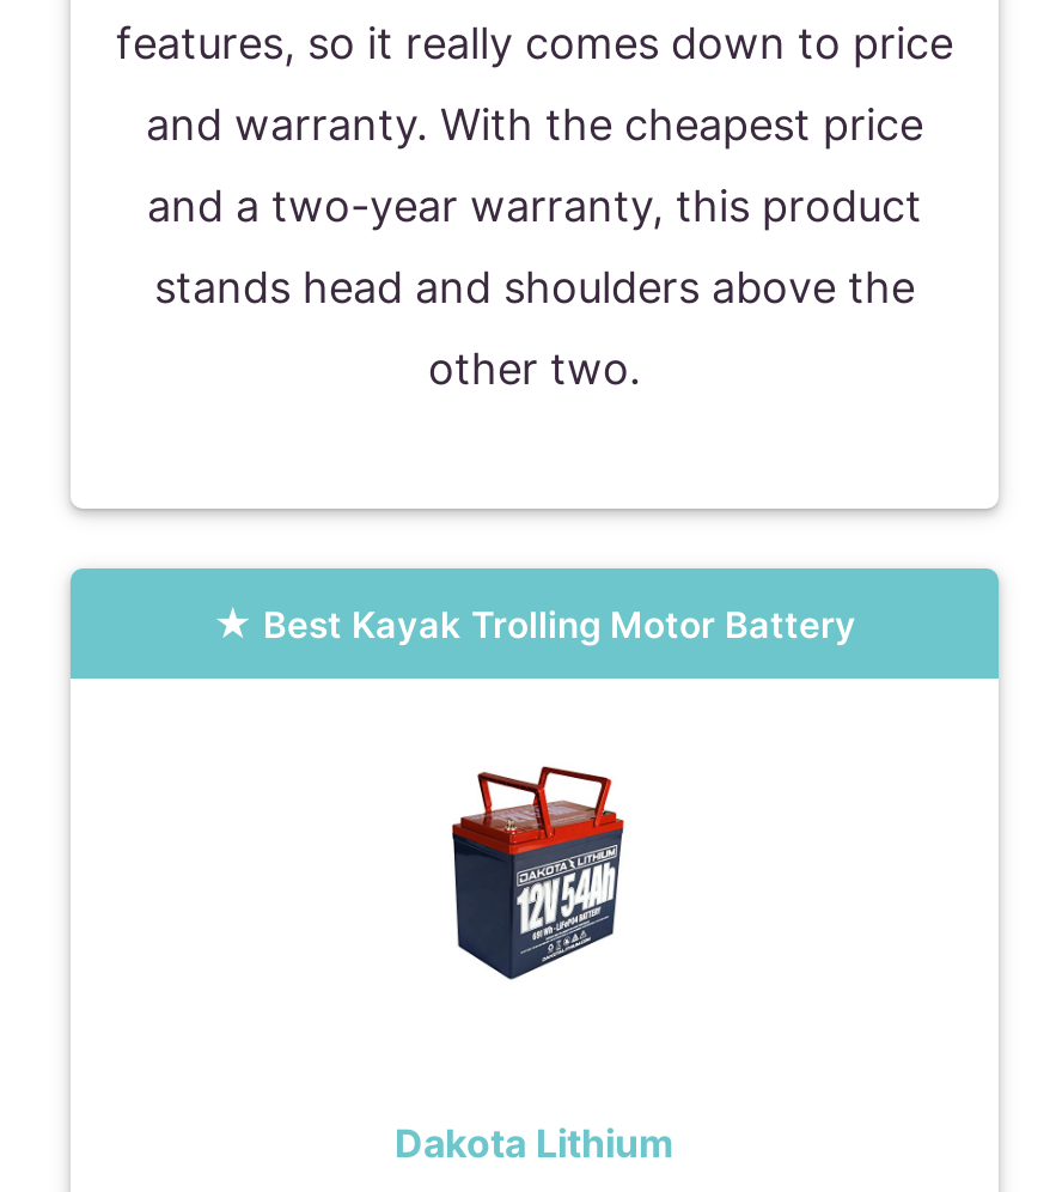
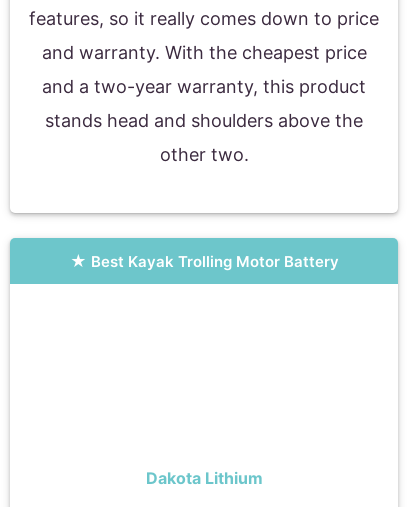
[448,765,625,983] [image] -> none

